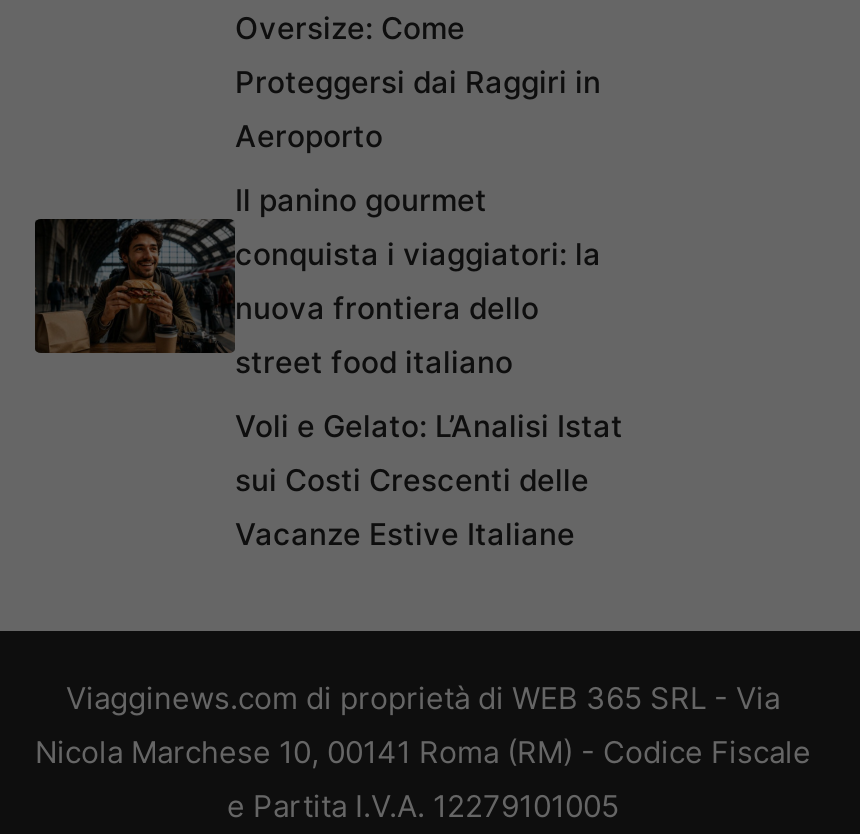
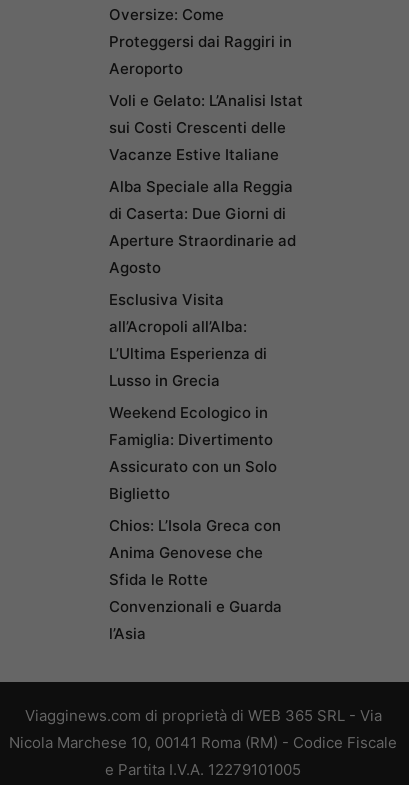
[33,181,601,381] [image] | Il panino gourmet | conquista i viaggiatori: la | nuova frontiera dello | street food italiano -> none
moved [235,407,623,553] -> [109,91,303,164]: Voli e Gelato: L’Analisi Istat | sui Costi Crescenti delle | Vacanze Estive Italiane
none -> [109,177,296,643] Alba Speciale alla Reggia | di Caserta: Due Giorni di | Aperture Straordinarie ad | Agosto | Esclusiva Visita | all’Acropoli all’Alba: | L’Ultima Esperienza di | Lusso in Grecia | Weekend Ecologico in | Famiglia: Divertimento | Assicurato con un Solo | Biglietto | Chios: L’Isola Greca con | Anima Genovese che | Sfida le Rotte | Convenzionali e Guarda | l’Asia

